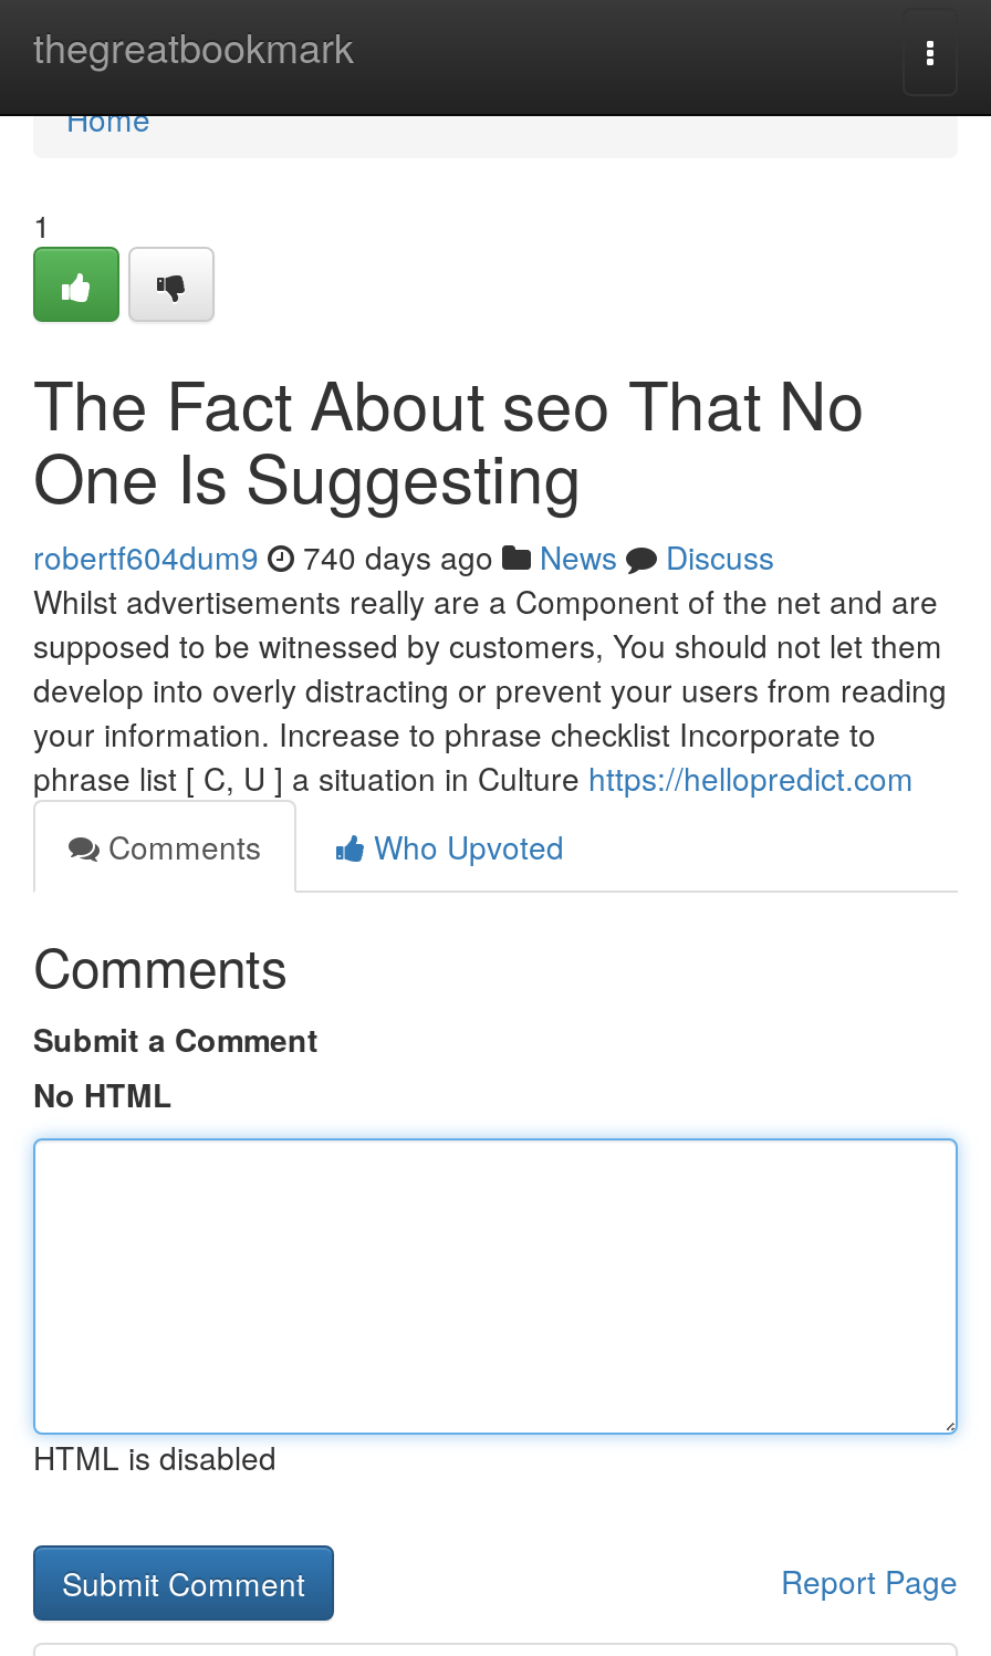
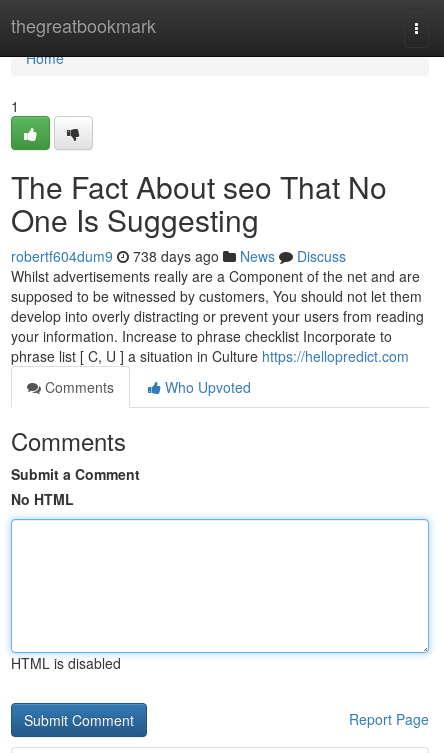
[33,534,774,579] robertf604dum9 740 days ago News Discuss -> [11,246,346,266] robertf604dum9 738 days ago News Discuss

